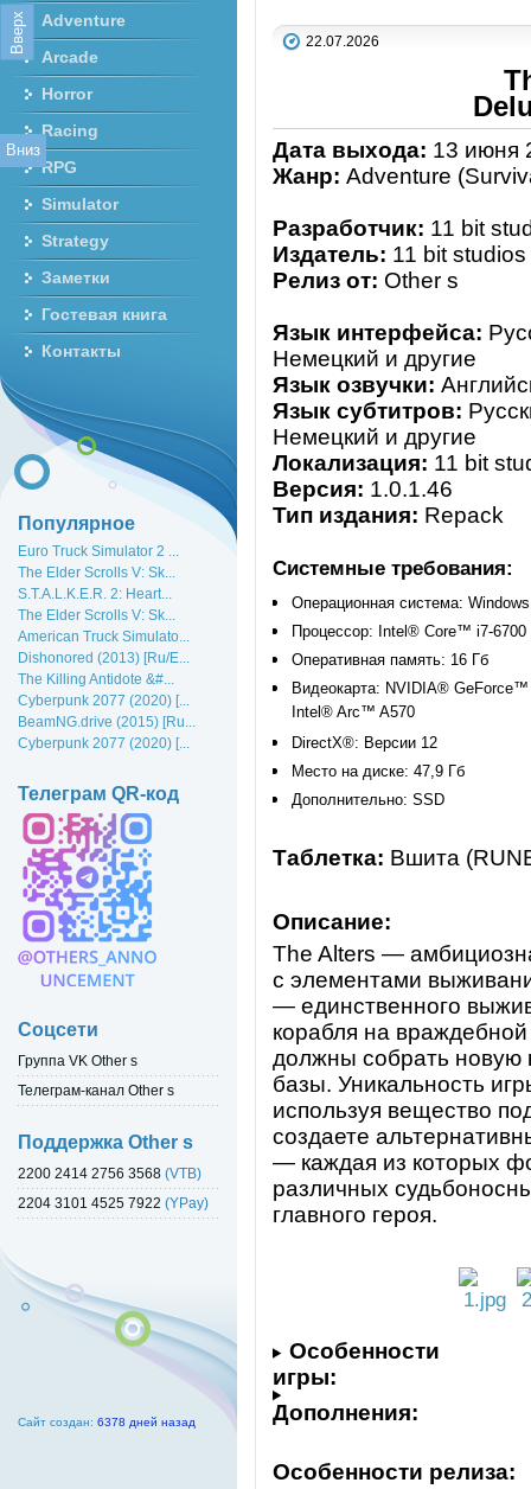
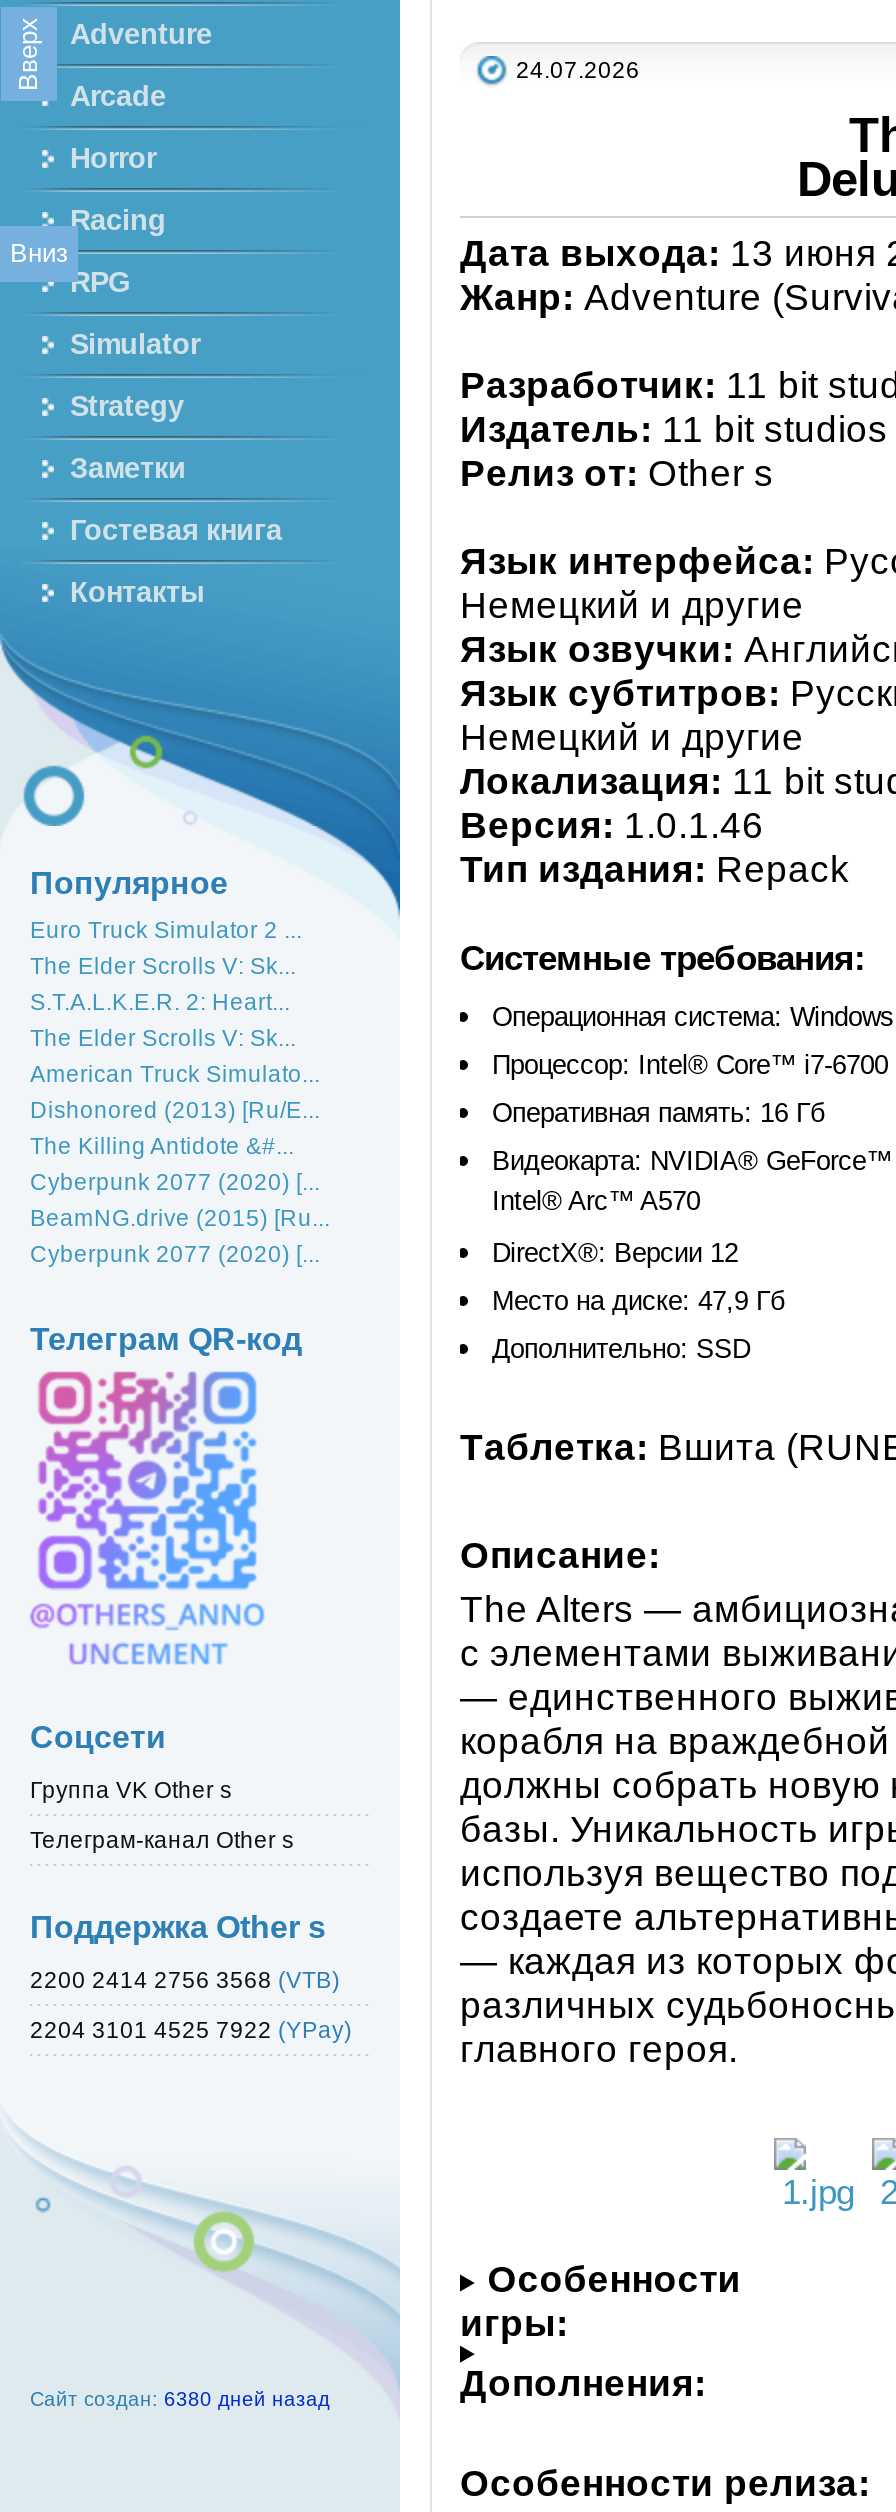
[306,34,379,49] 22.07.2026 -> [516,57,640,83] 24.07.2026
[18,1415,196,1428] Сайт создан: 6378 дней назад -> [30,2387,330,2409] Сайт создан: 6380 дней назад

